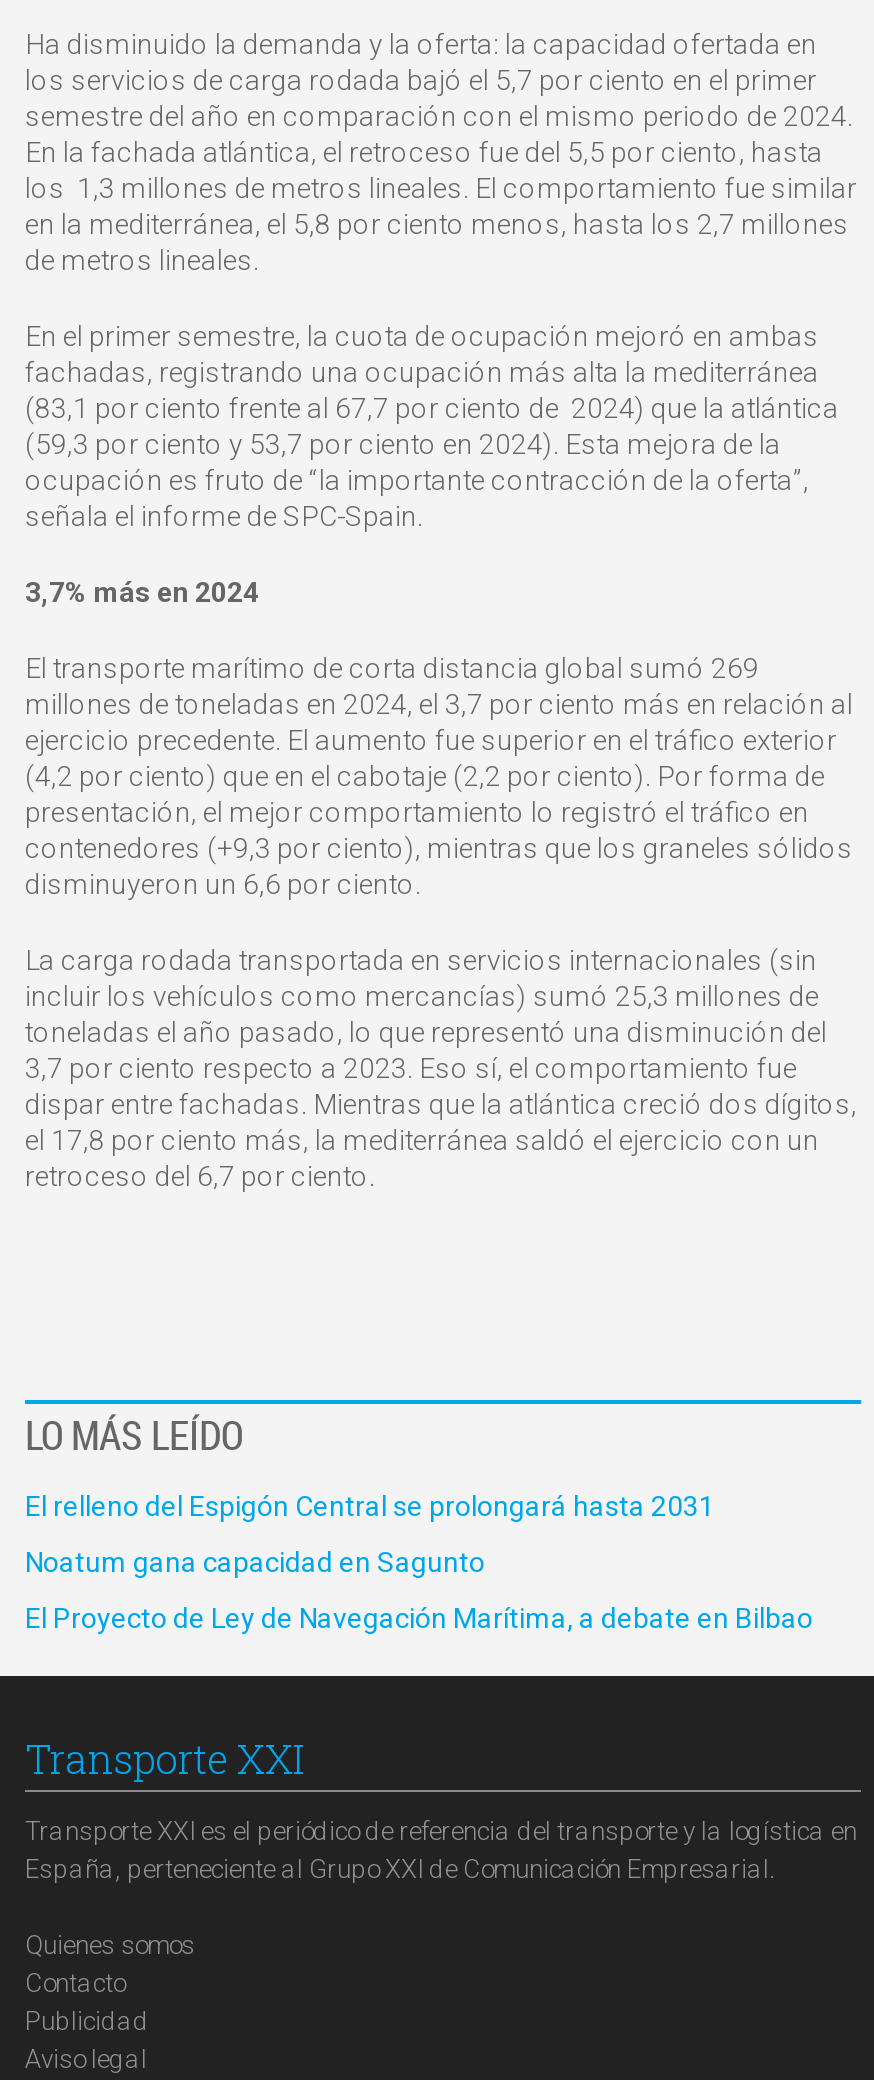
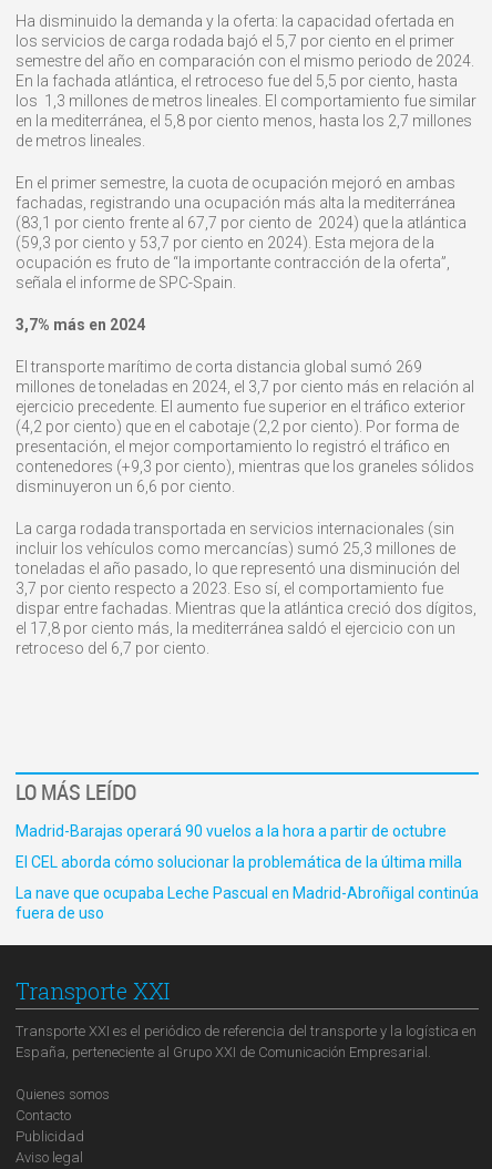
[25,1490,715,1522] El relleno del Espigón Central se prolongará hasta 2031 -> [16,822,447,840] Madrid-Barajas operará 90 vuelos a la hora a partir de octubre
[25,1546,485,1578] Noatum gana capacidad en Sagunto -> [16,853,462,871] El CEL aborda cómo solucionar la problemática de la última milla
[25,1602,813,1634] El Proyecto de Ley de Navegación Marítima, a debate en Bilbao -> [16,884,479,922] La nave que ocupaba Leche Pascual en Madrid-Abroñigal continúa | fuera de uso

